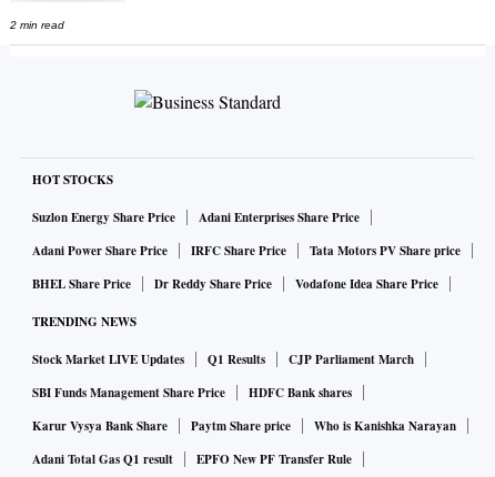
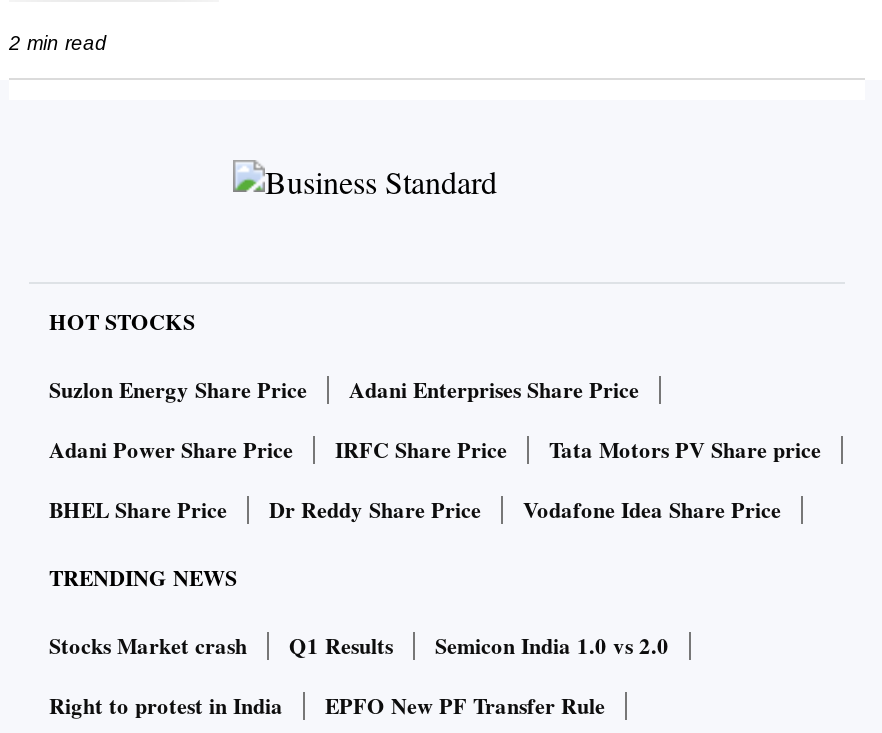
[32,350,184,368] Stock Market LIVE Updates -> [49,629,247,661] Stocks Market crash
[32,350,456,468] CJP Parliament March | SBI Funds Management Share Price | HDFC Bank shares | Karur Vysya Bank Share | Paytm Share price | Who is Kanishka Narayan | Adani Total Gas Q1 result -> [49,629,669,721] Semicon India 1.0 vs 2.0 | Right to protest in India

